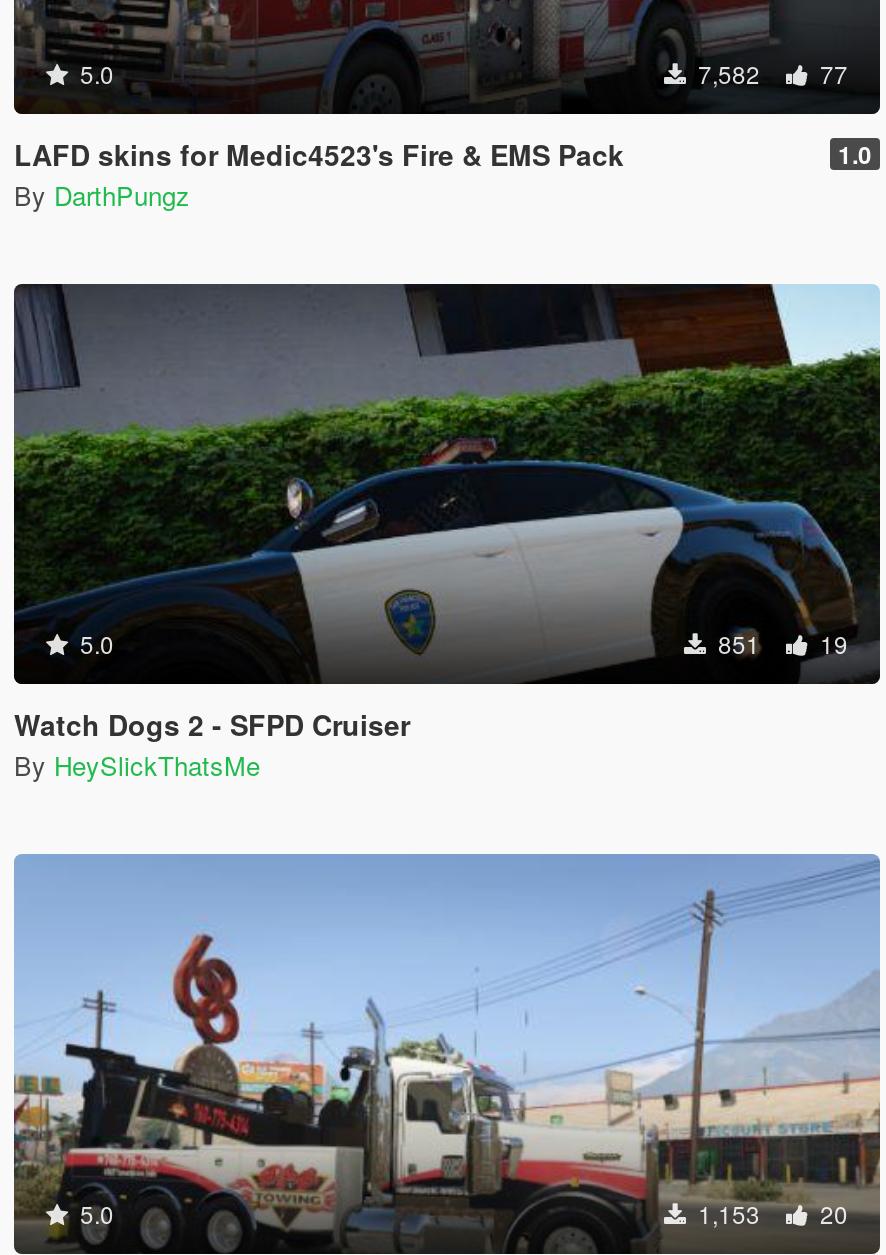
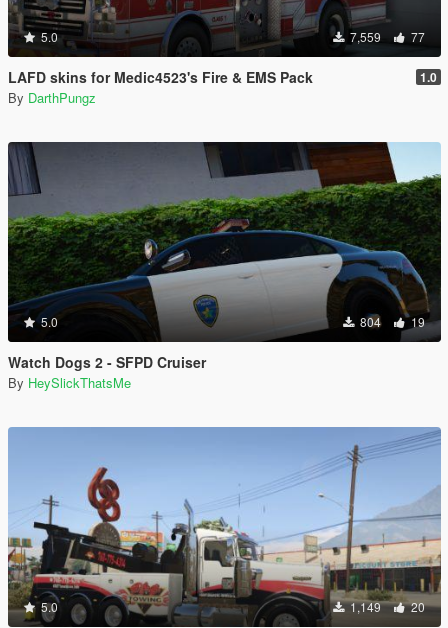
[692,56,848,90] 7,582 77 -> [347,28,425,45] 7,559 77
[712,626,848,660] 851 19 -> [357,313,425,330] 804 19
[692,1196,848,1230] 1,153 20 -> [347,598,425,615] 1,149 20

